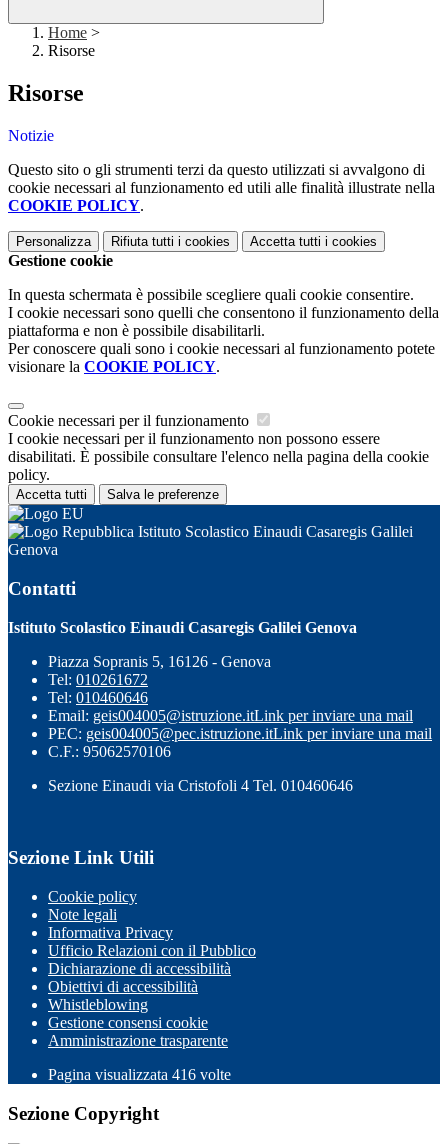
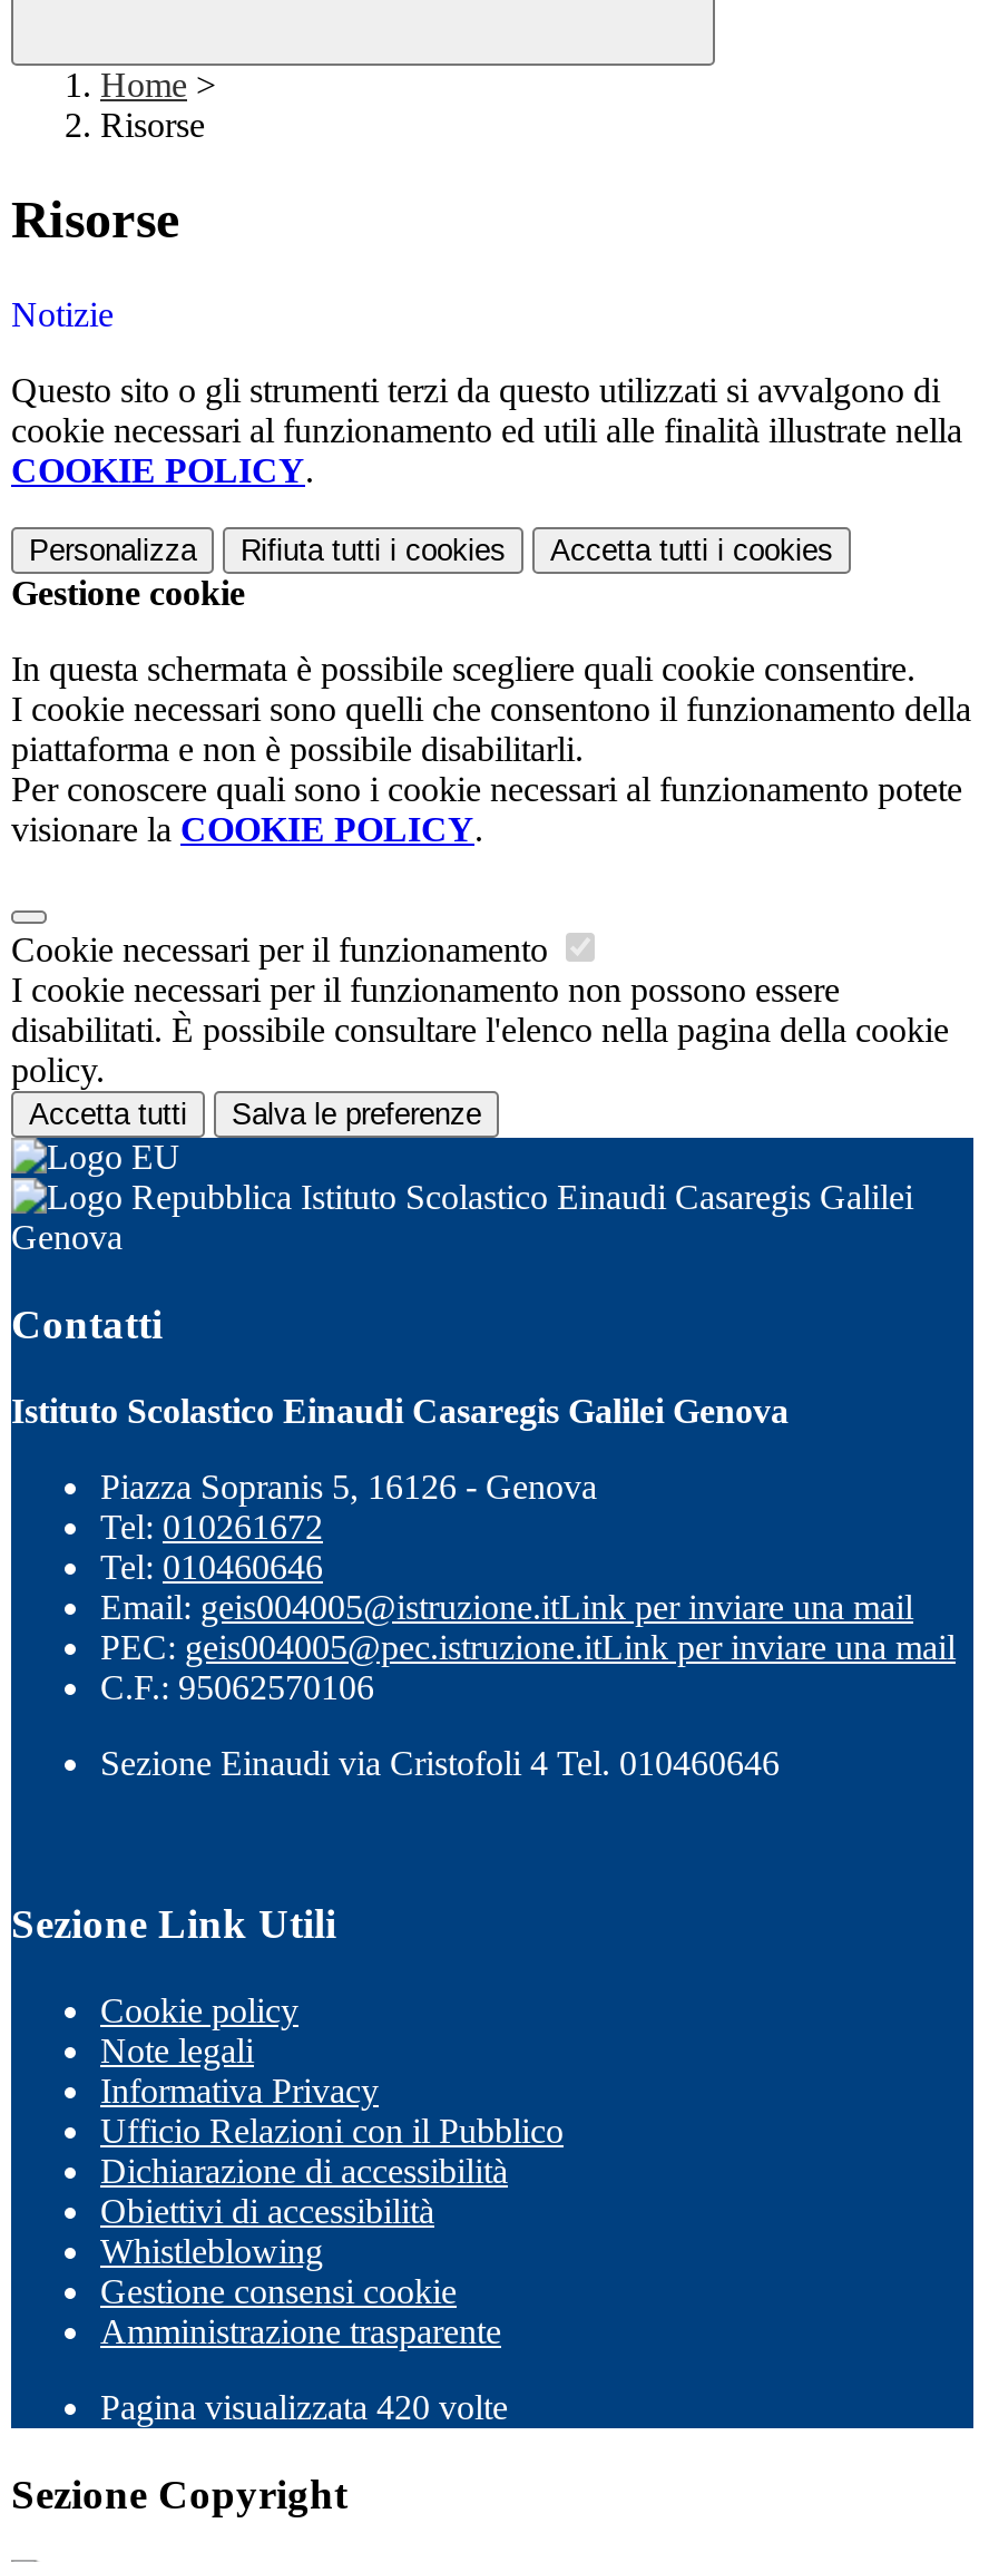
[48,1066,231,1083] Pagina visualizzata 416 volte -> [100,2388,508,2426] Pagina visualizzata 420 volte

